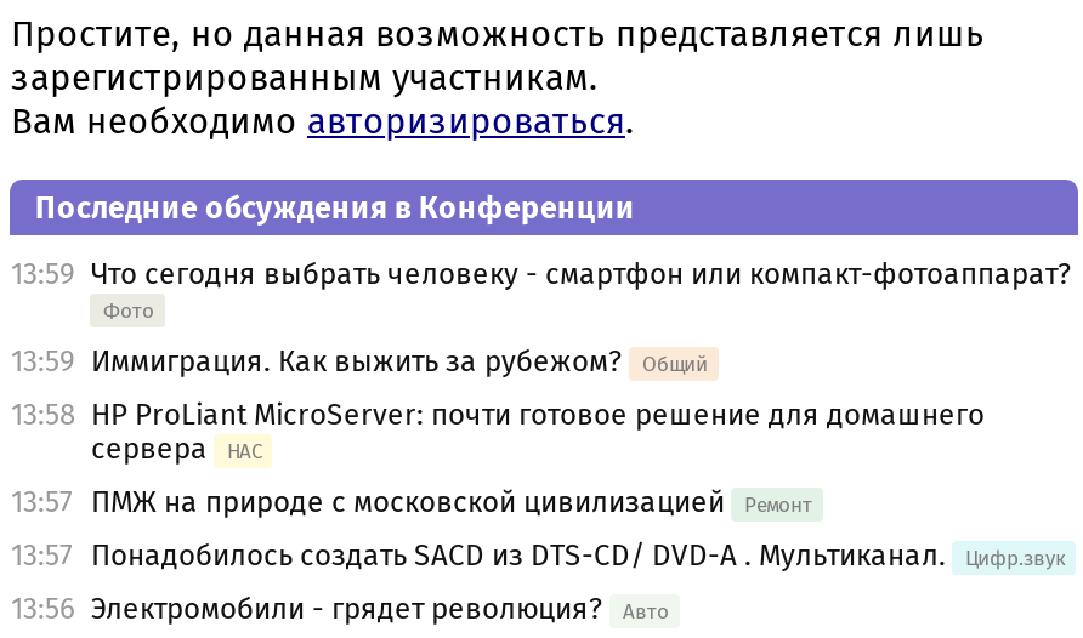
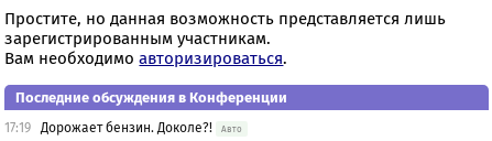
[11,257,1072,626] 13:59 Что сегодня выбрать человеку - смартфон или компакт-фотоаппарат? | Фото | 13:59 Иммиграция. Как выжить за рубежом? | Общий | 13:58 HP ProLiant MicroServer: почти готовое решение для домашнего | сервера | НАС | 13:57 ПМЖ на природе с московской цивилизацией | Ремонт | 13:57 Понадобилось создать SACD из DTS-CD/ DVD-A . Мультиканал. | Цифр.звук | 13:56 Электромобили - грядет революция? -> [5,120,213,135] 17:19 | Дорожает бензин. Доколе?!

